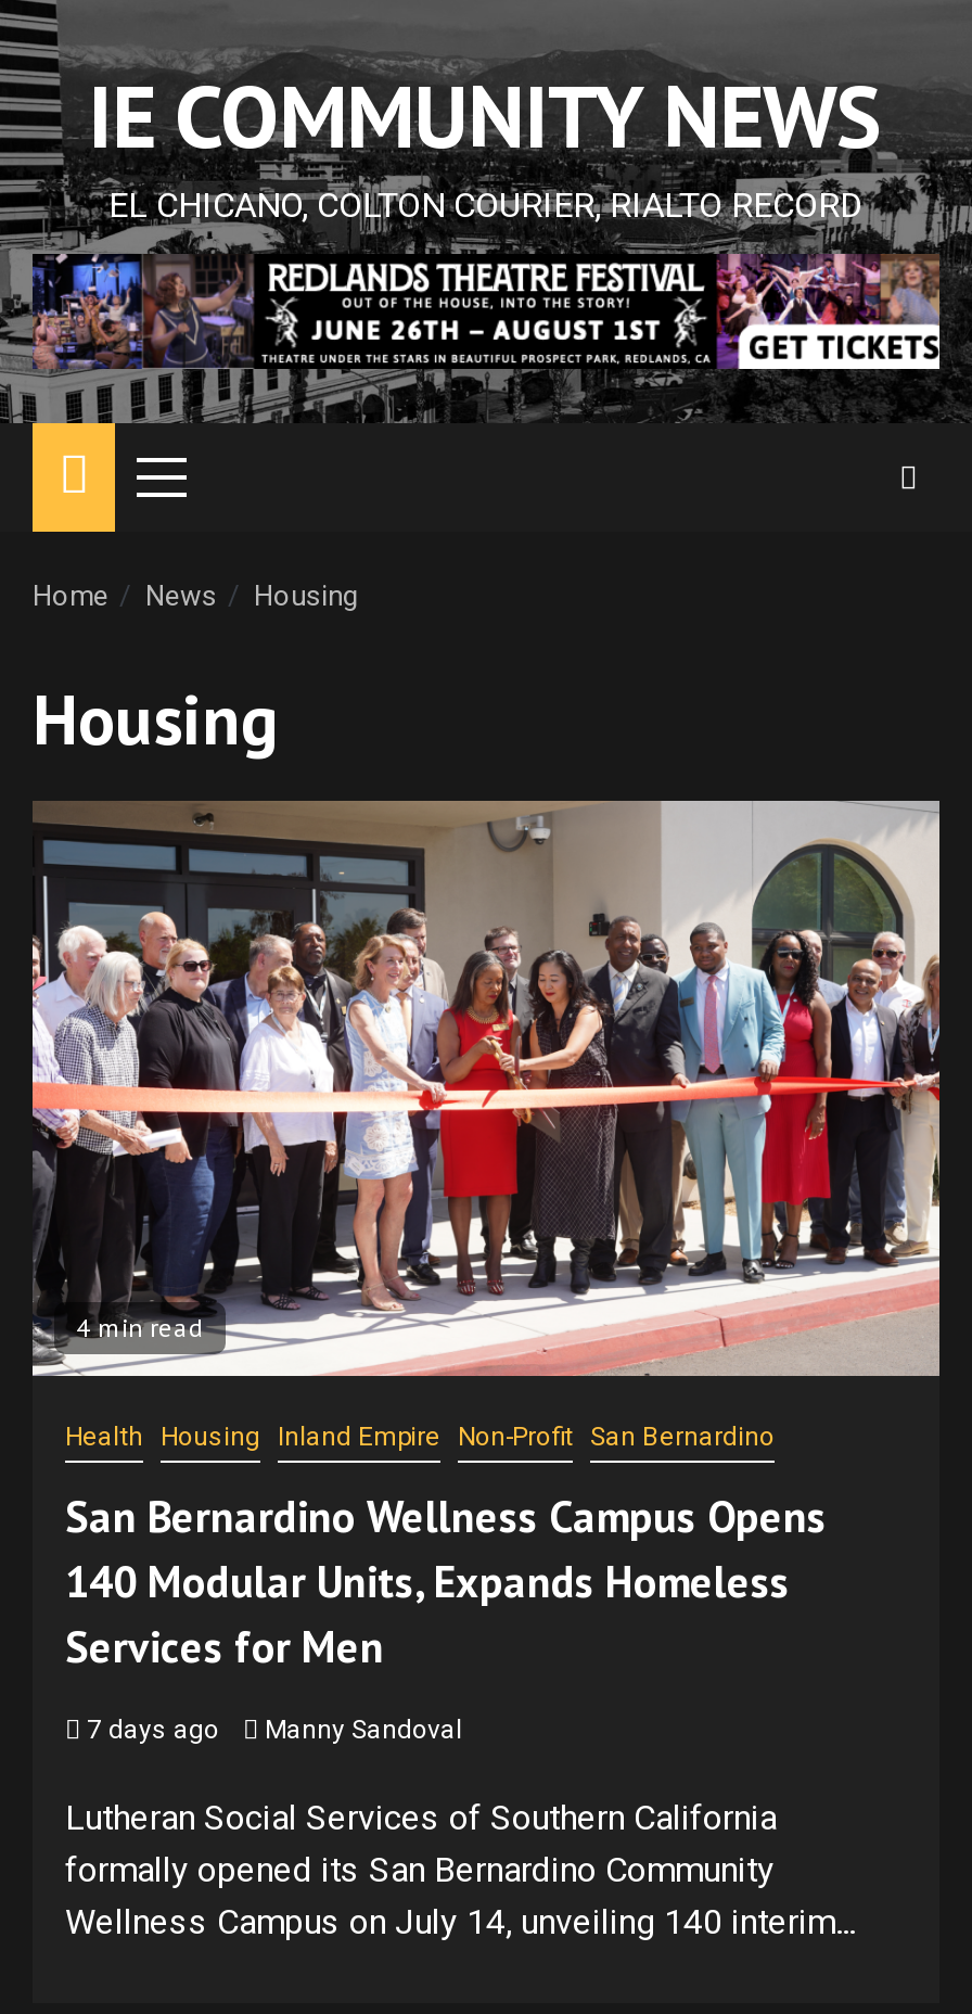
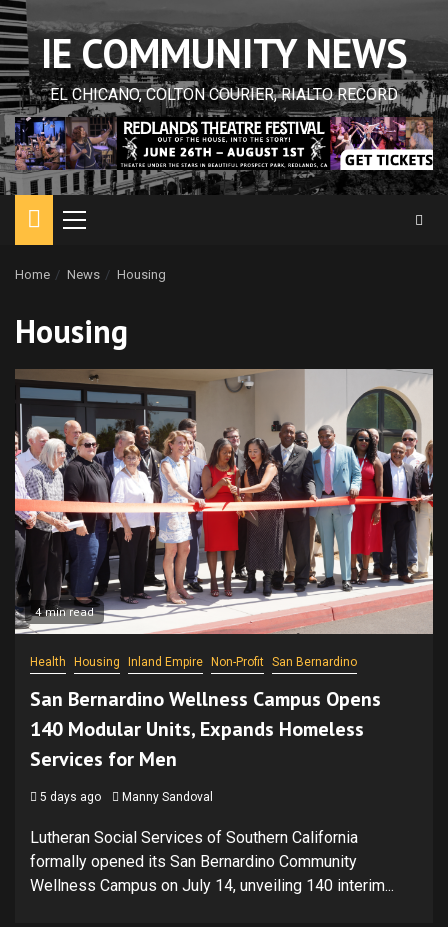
[80,1714,462,1744] 7 days ago Manny Sandoval -> [37,790,213,804] 5 days ago Manny Sandoval

